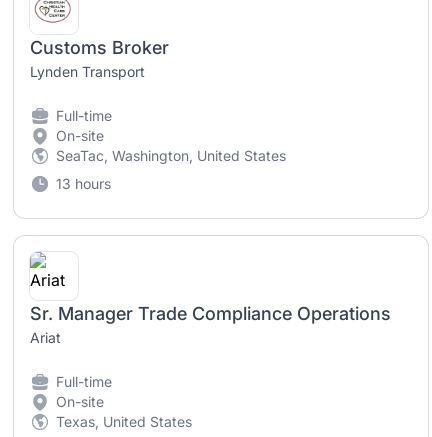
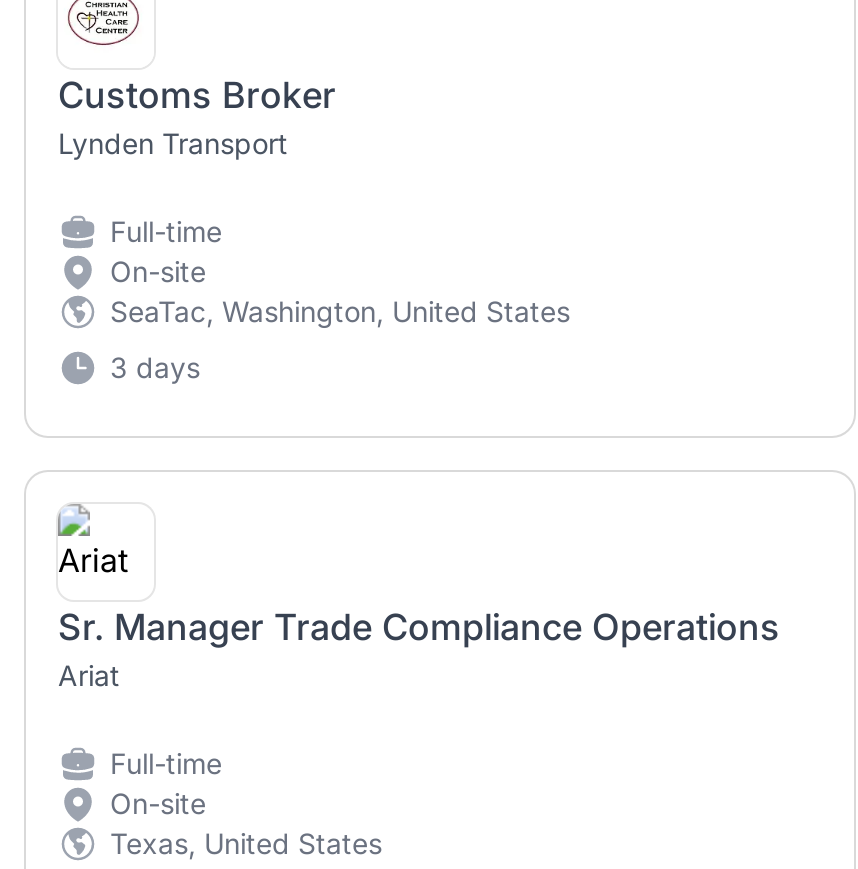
[56,175,111,192] 13 hours -> [110,350,200,384] 3 days

